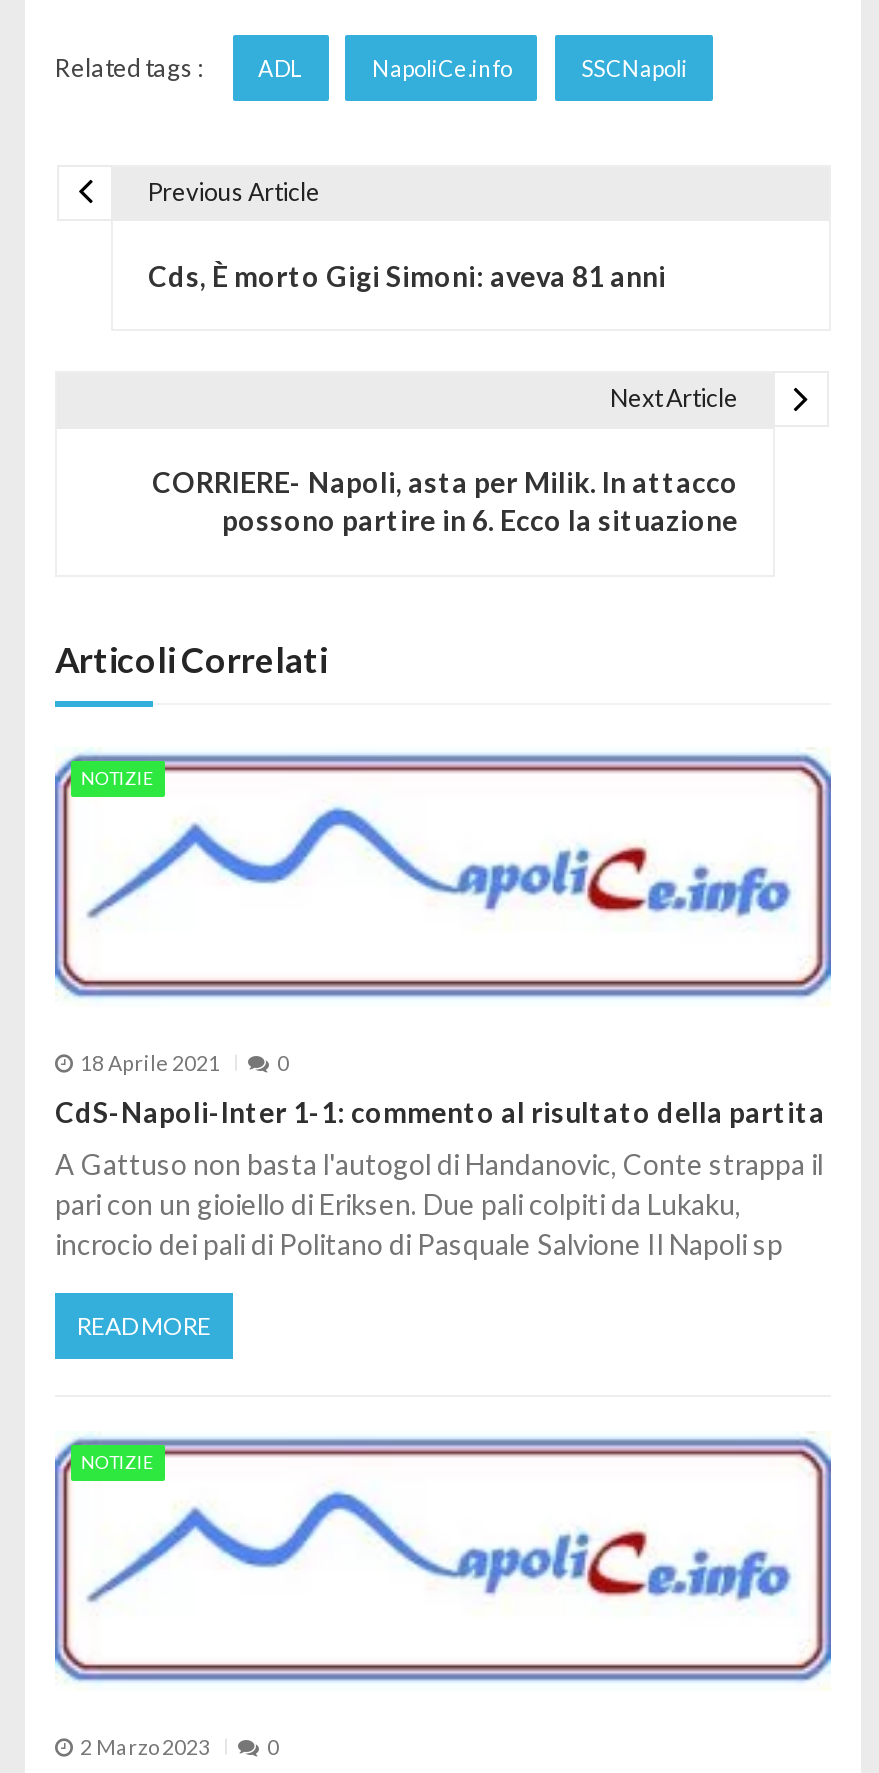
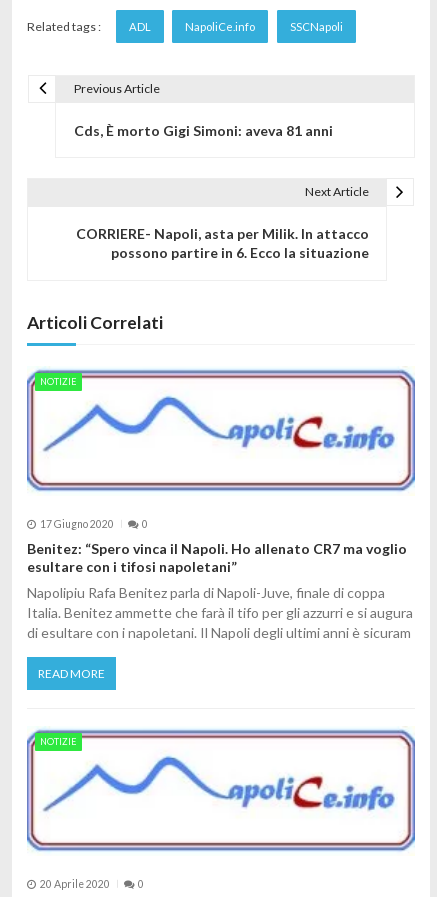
[80,1051,220,1075] 18 Aprile 2021 -> [39,518,113,530] 17 Giugno 2020
[55,1096,825,1130] CdS-Napoli-Inter 1-1: commento al risultato della partita -> [27,540,407,575] Benitez: “Spero vinca il Napoli. Ho allenato CR7 ma voglio | esultare con i tifosi napoletani”
[55,1148,823,1262] A Gattuso non basta l'autogol di Handanovic, Conte strappa il | pari con un gioiello di Eriksen. Due pali colpiti da Lukaku, | incrocio dei pali di Politano di Pasquale Salvione Il Napoli sp -> [27,584,413,641] Napolipiu Rafa Benitez parla di Napoli-Juve, finale di coppa | Italia. Benitez ammette che farà il tifo per gli azzurri e si augura | di esultare con i napoletani. Il Napoli degli ultimi anni è sicuram
[80,1735,210,1759] 2 Marzo 2023 -> [39,878,109,890] 20 Aprile 2020

